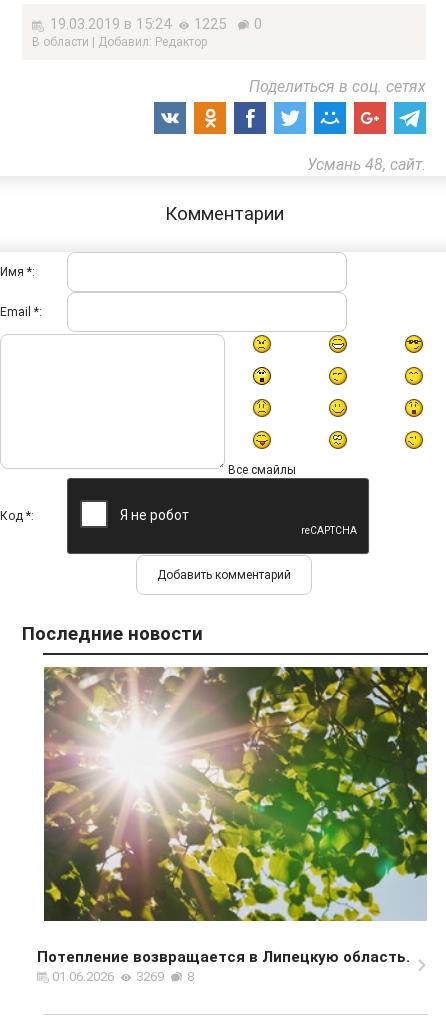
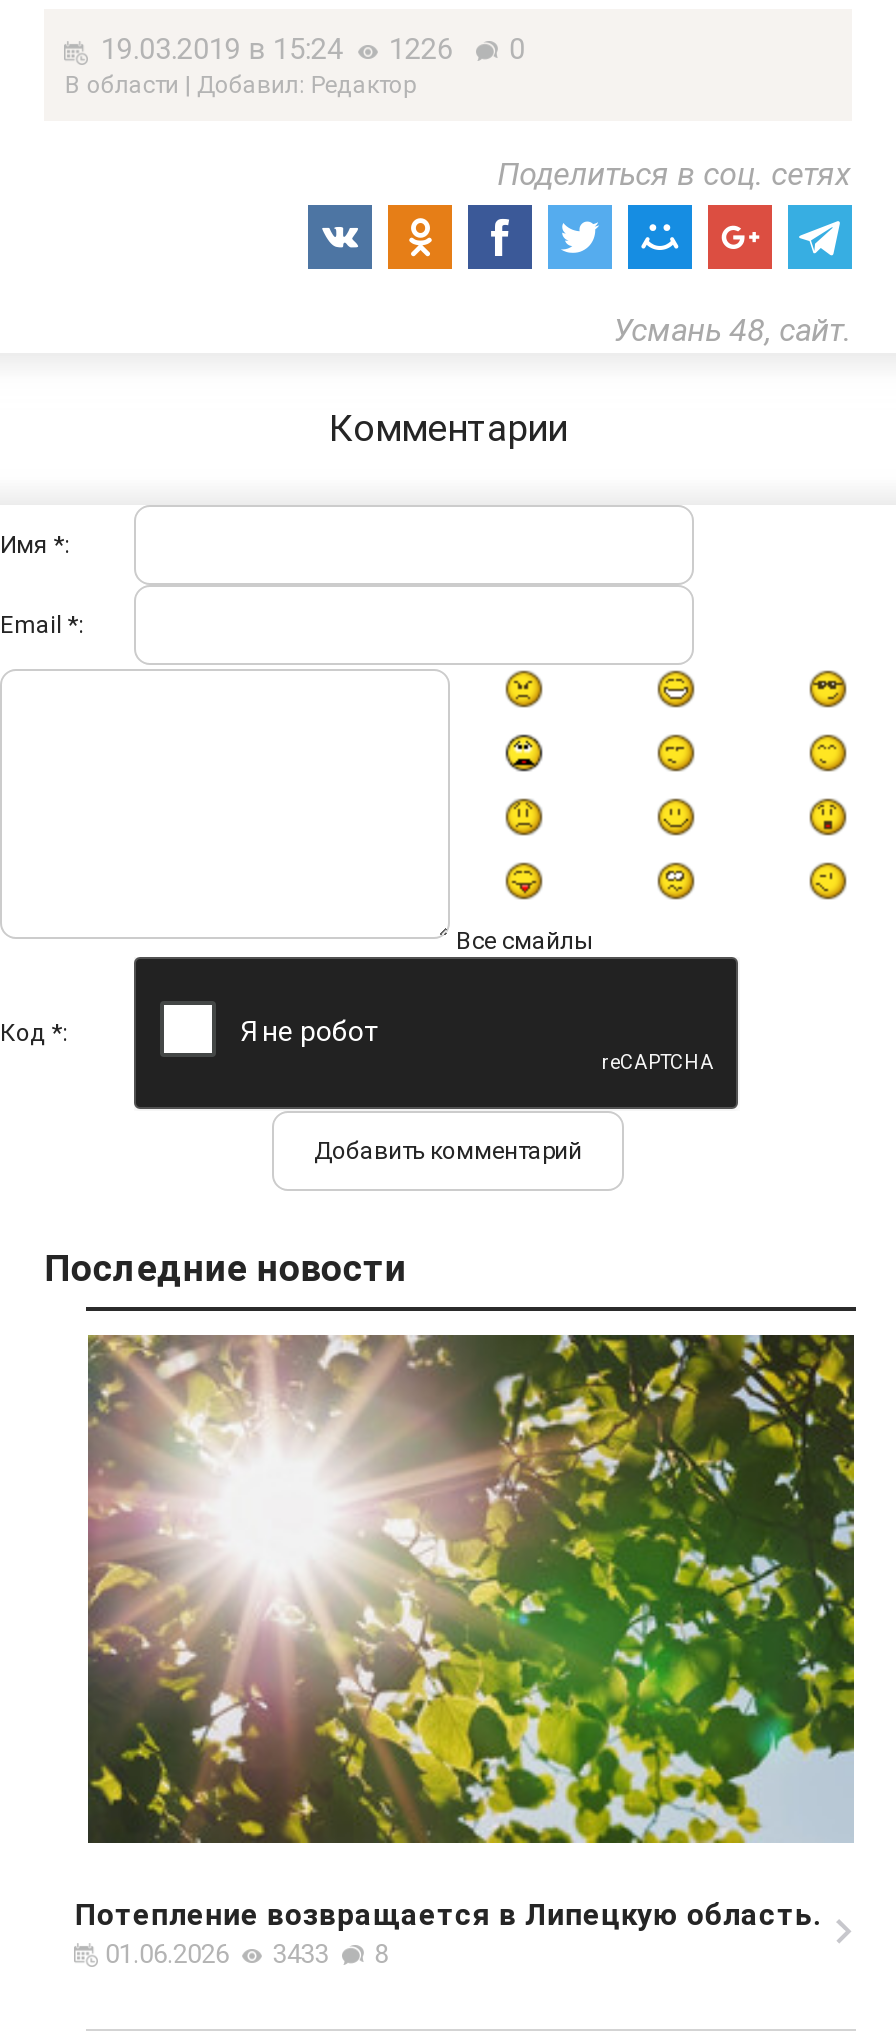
[50,15,262,33] 19.03.2019 в 15:24 1225 0 -> [101,31,525,67] 19.03.2019 в 15:24 1226 0
[52,969,194,984] 01.06.2026 3269 8 -> [105,1939,389,1969] 01.06.2026 3433 8

